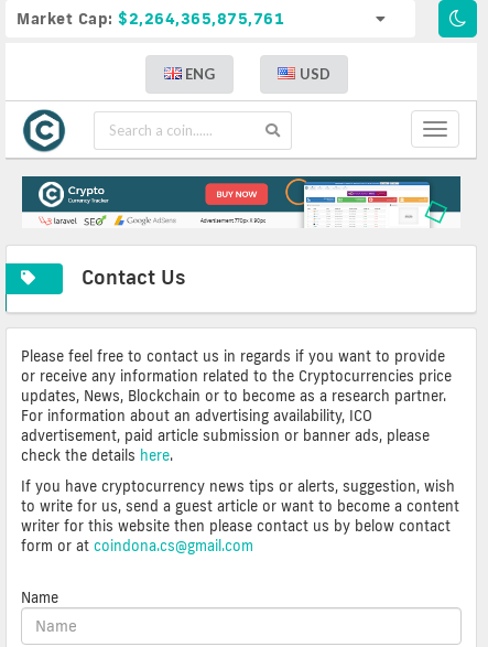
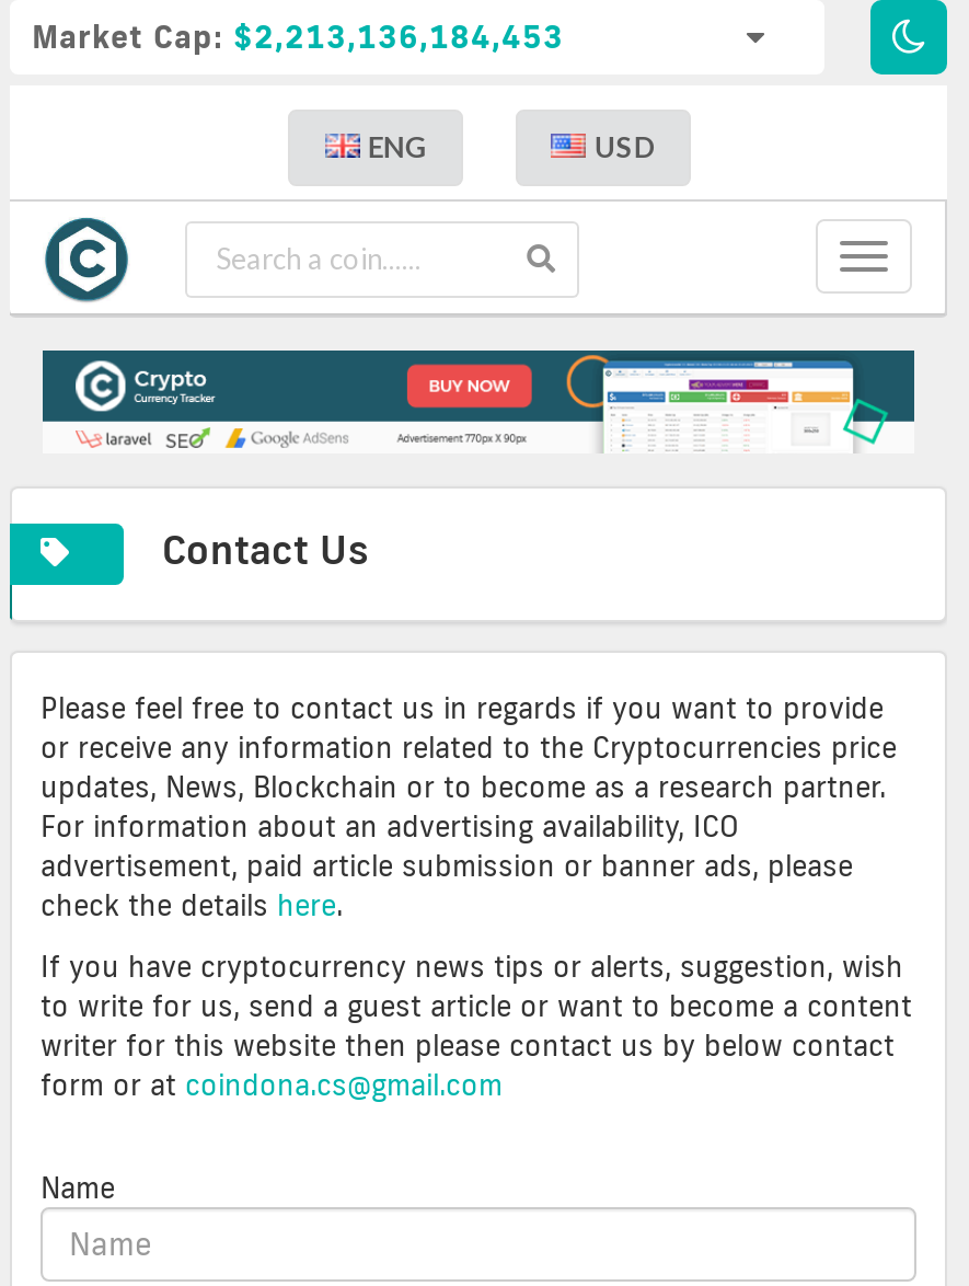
[17,9,284,29] Market Cap: $2,264,365,875,761 -> [32,18,564,57] Market Cap: $2,213,136,184,453

